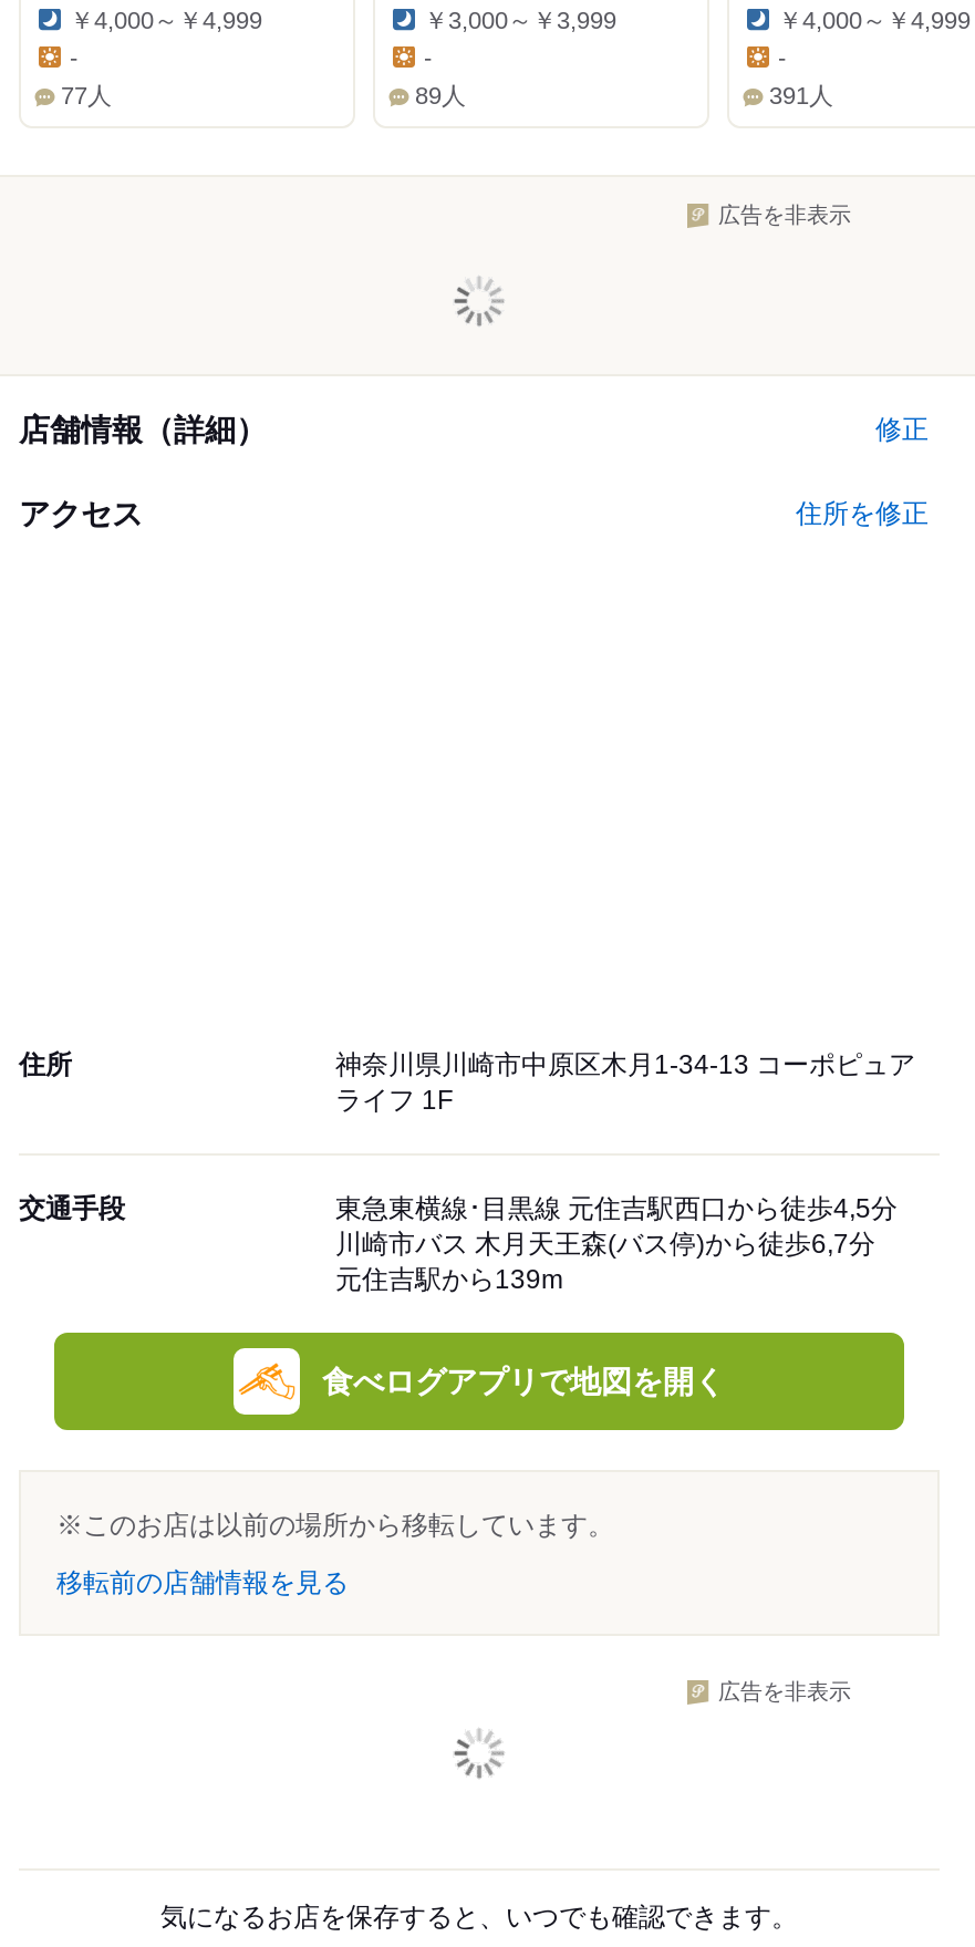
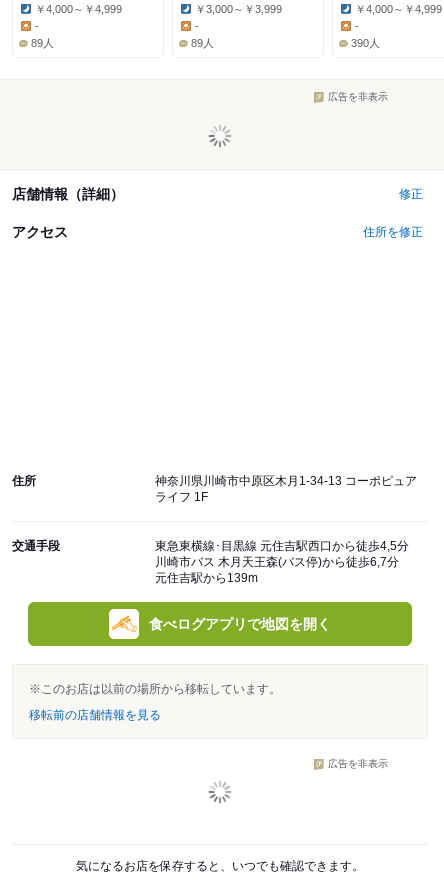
[61,83,112,109] 77人 -> [31,37,54,49] 89人
[769,83,833,109] 391人 -> [351,37,380,49] 390人

